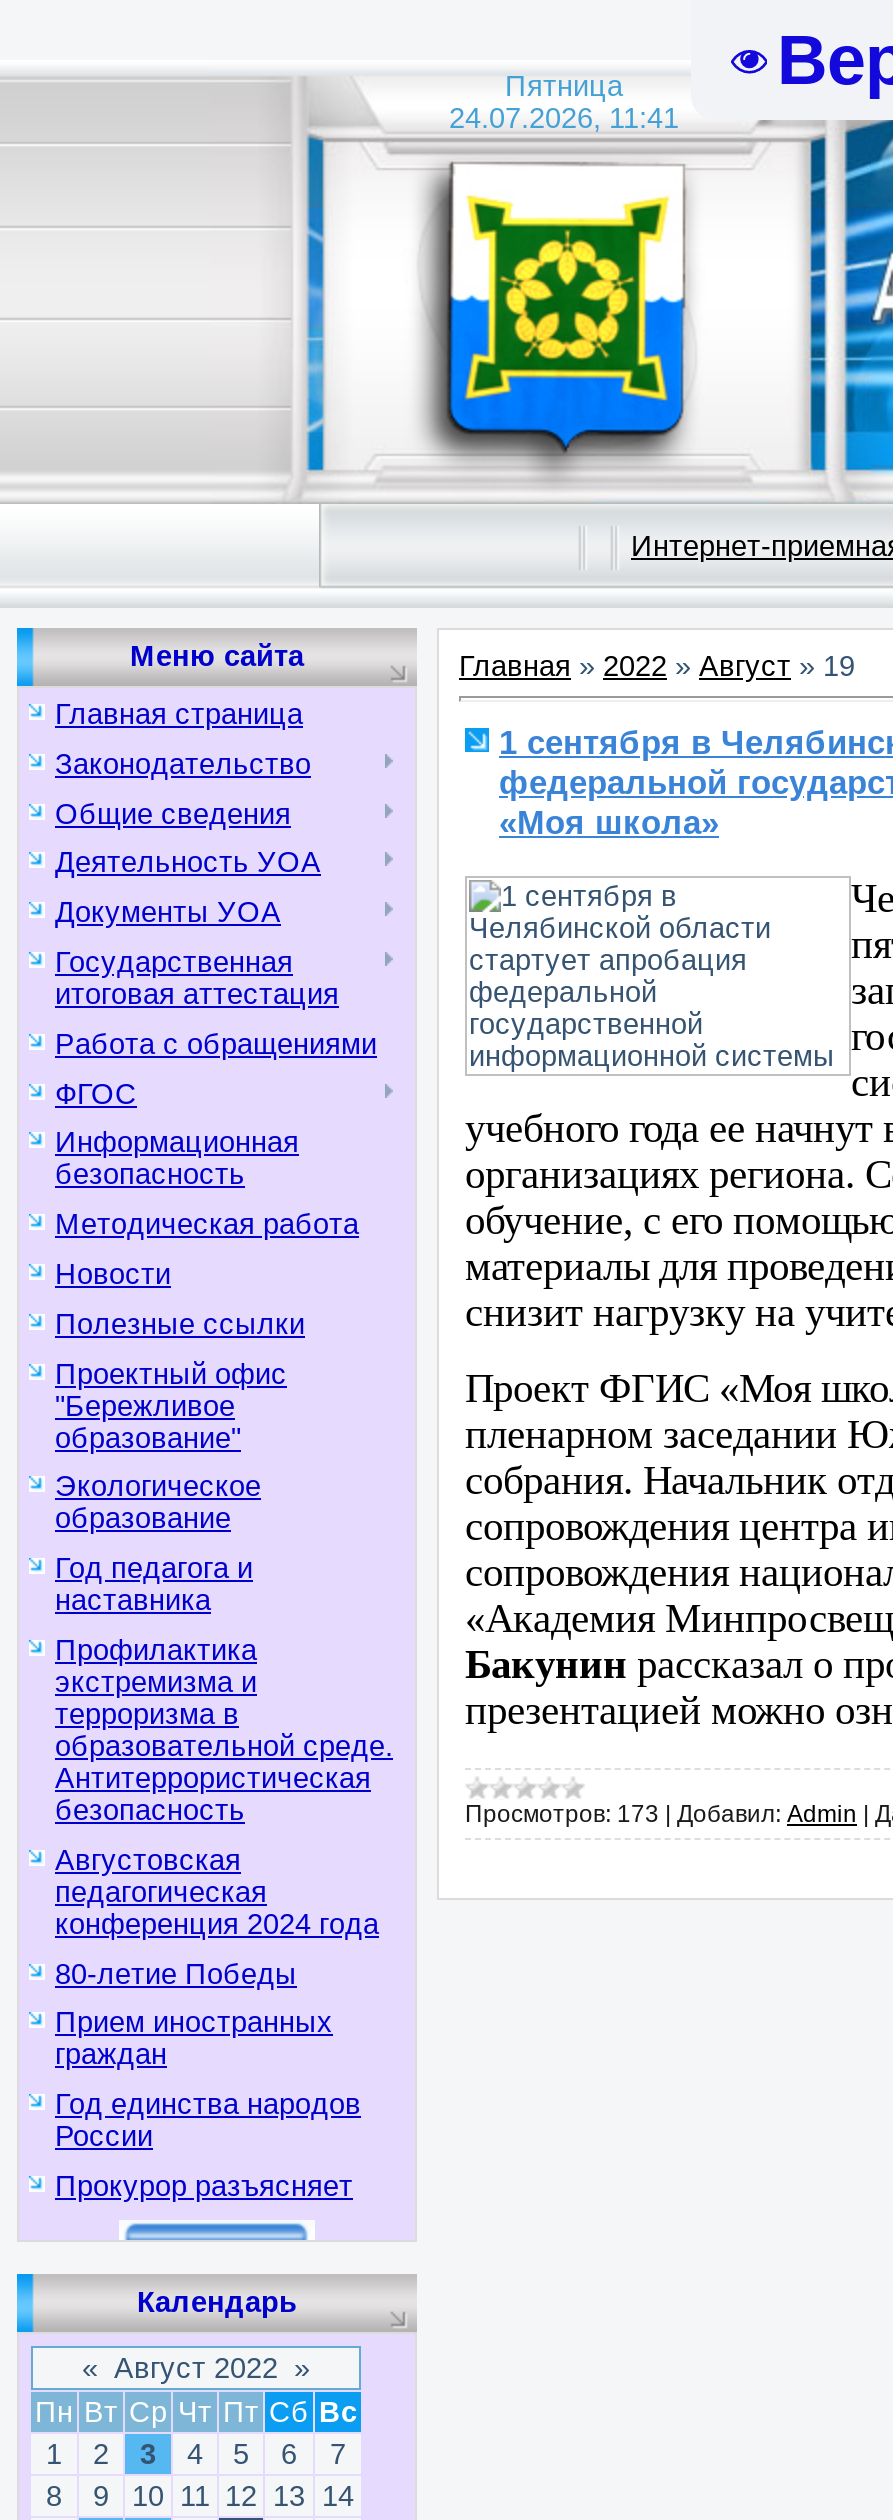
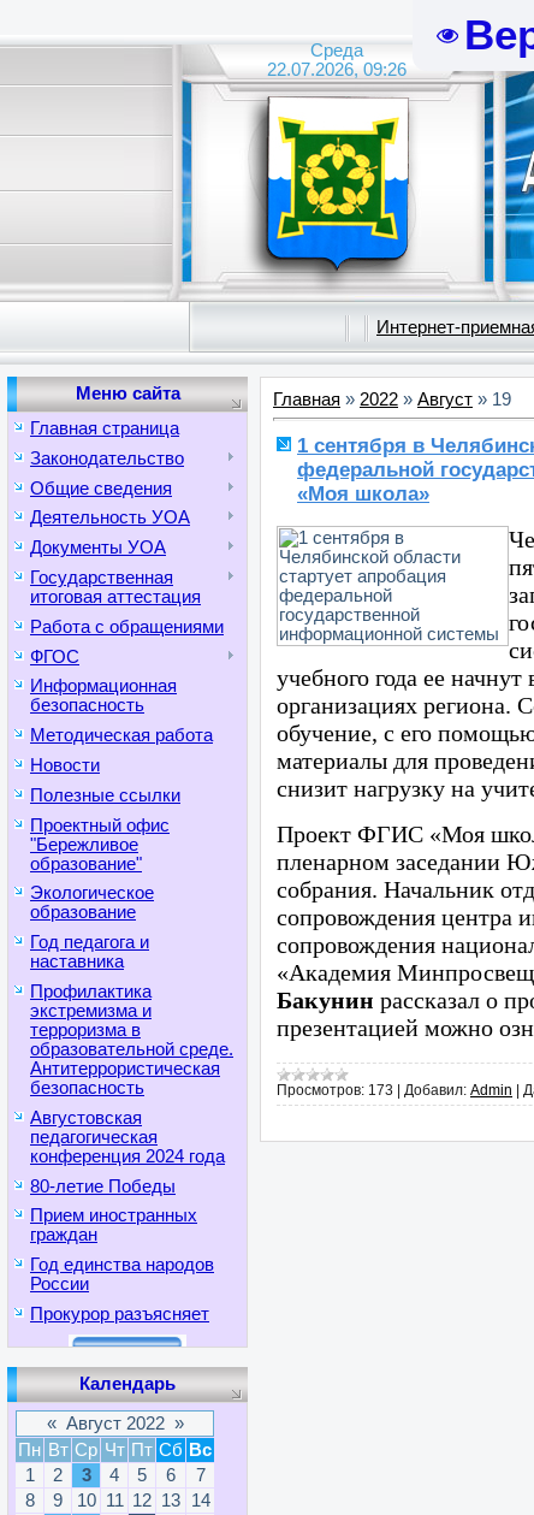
[449,70,679,134] Пятница | 24.07.2026, 11:41 -> [266,41,406,79] Среда | 22.07.2026, 09:26

